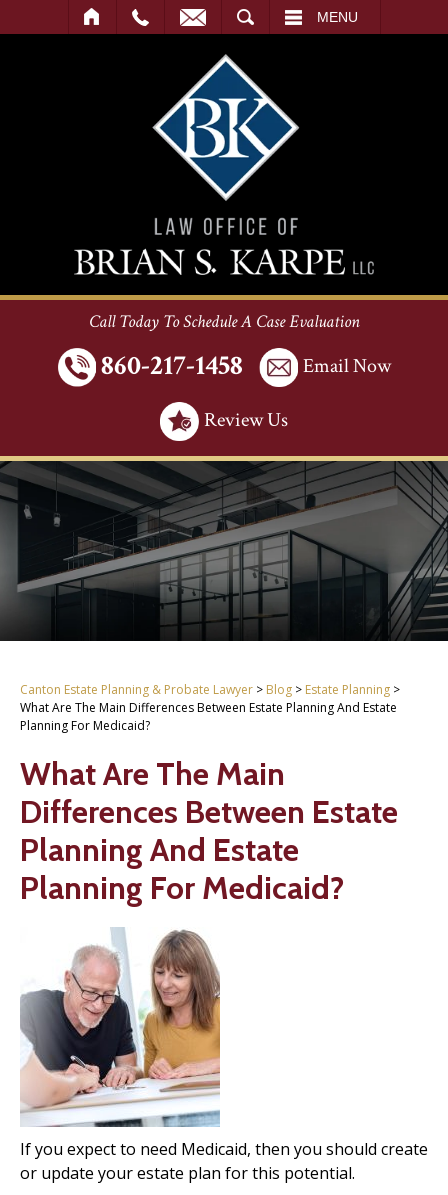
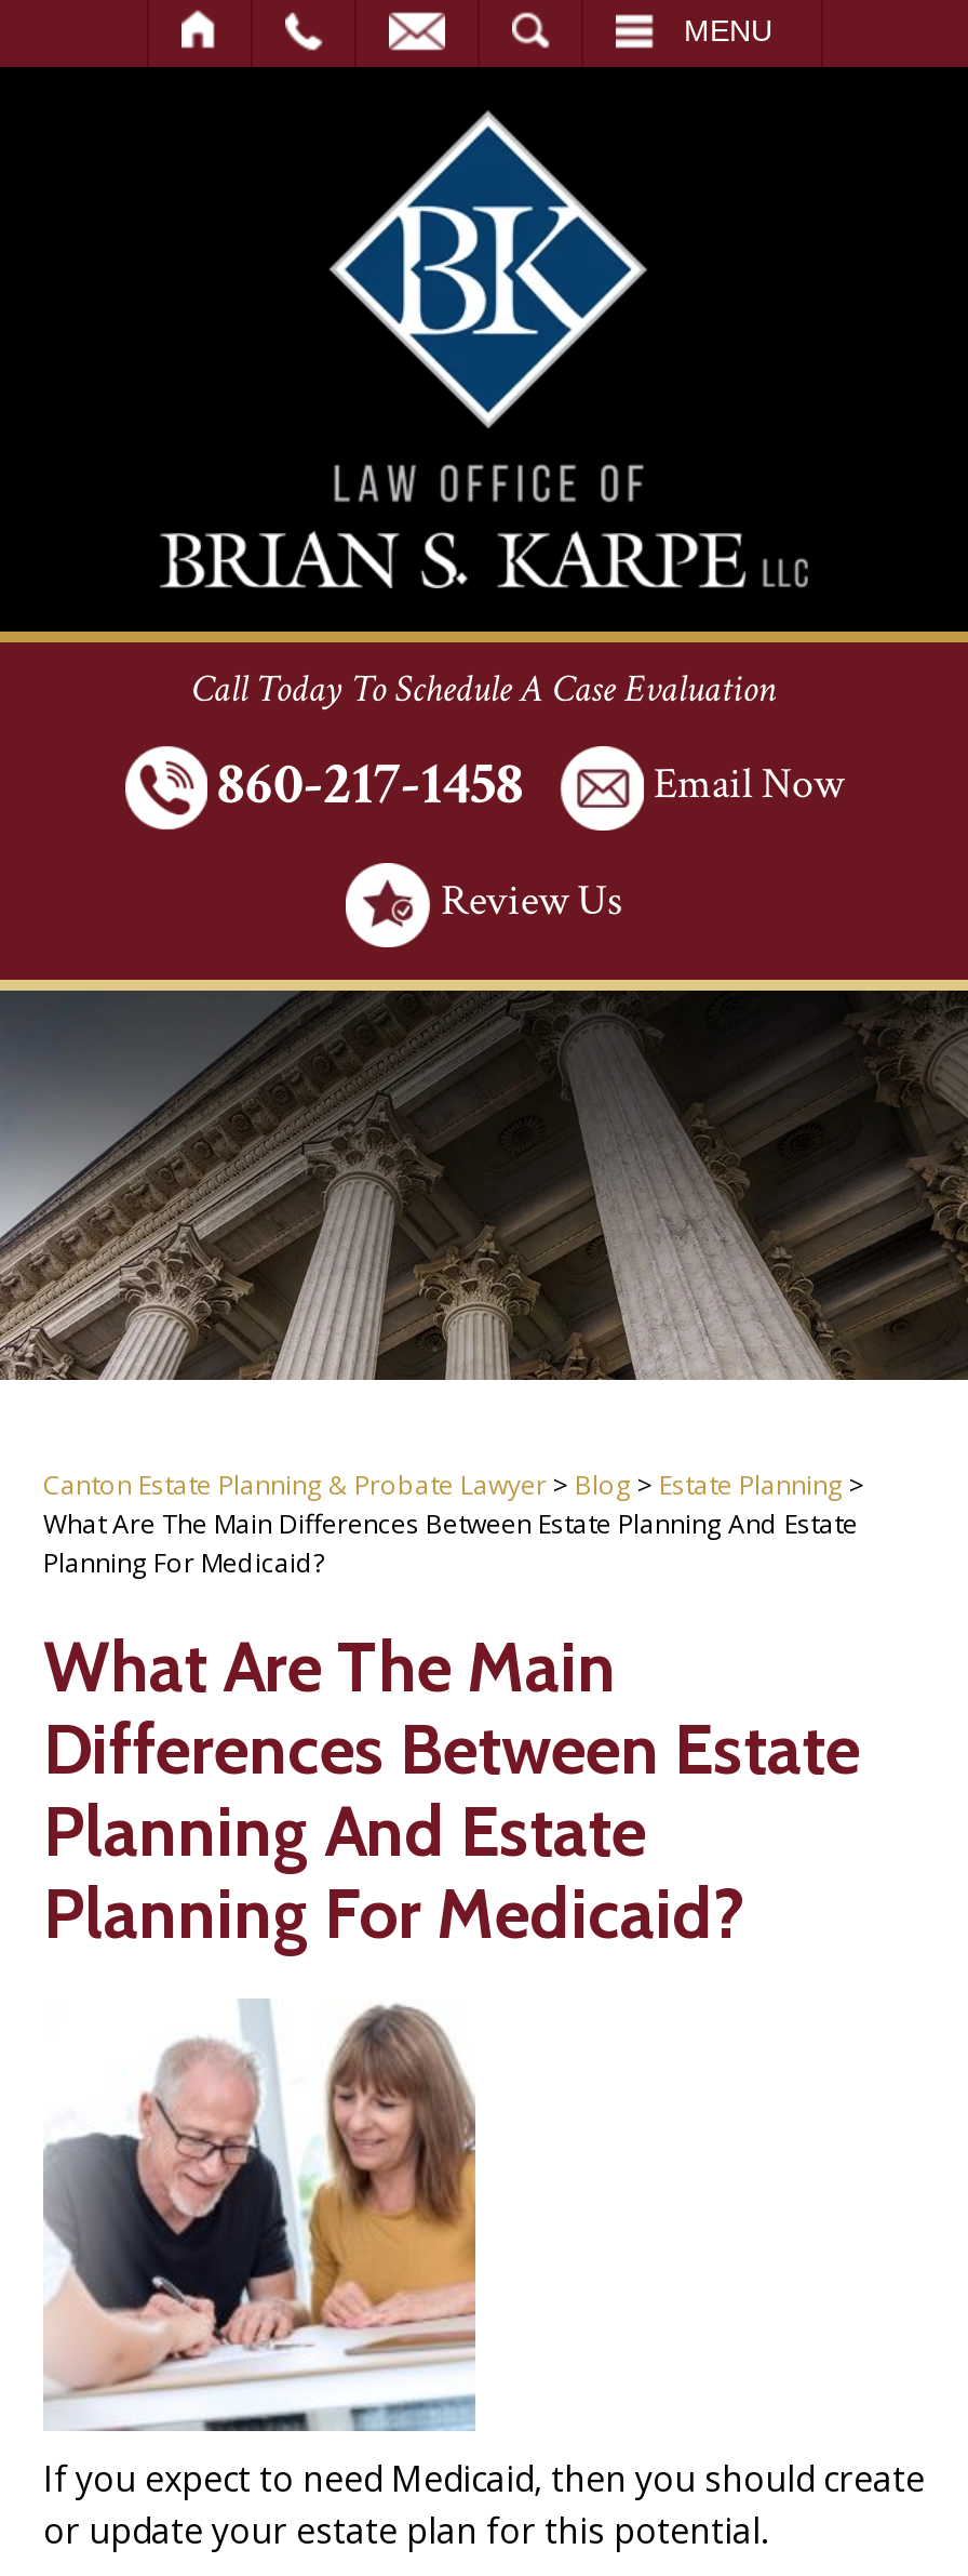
[3,461,445,642] [image] -> [6,991,962,1382] [image]

